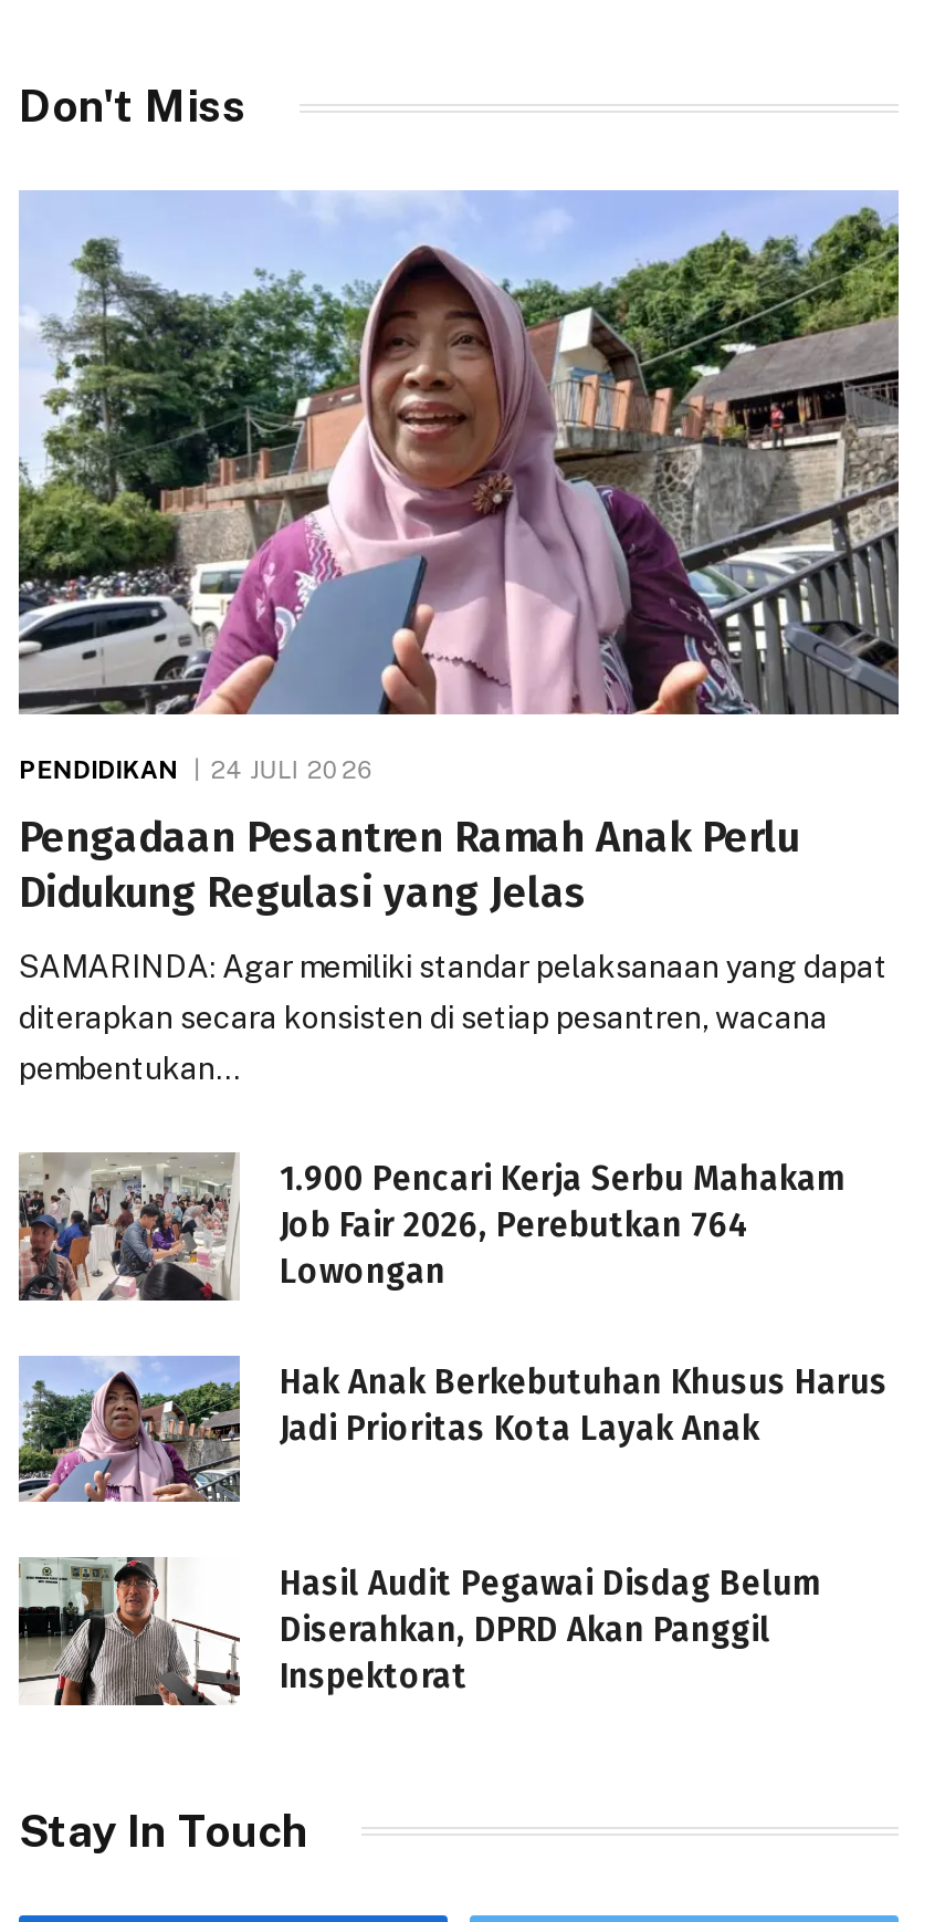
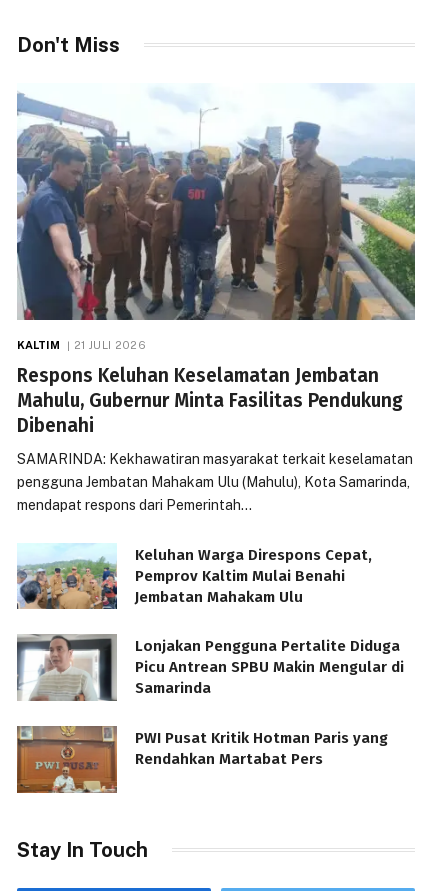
[17,189,901,783] [image] | PENDIDIKAN | 24 JULI 2026 -> [16,84,415,351] [image] | KALTIM | 21 JULI 2026
[19,812,799,918] Pengadaan Pesantren Ramah Anak Perlu | Didukung Regulasi yang Jelas -> [17,364,403,437] Respons Keluhan Keselamatan Jembatan | Mahulu, Gubernur Minta Fasilitas Pendukung | Dibenahi
[19,949,888,1086] SAMARINDA: Agar memiliki standar pelaksanaan yang dapat | diterapkan secara konsisten di setiap pesantren, wacana | pembentukan… -> [17,451,413,513] SAMARINDA: Kekhawatiran masyarakat terkait keselamatan | pengguna Jembatan Mahakam Ulu (Mahulu), Kota Samarinda, | mendapat respons dari Pemerintah…
[17,1158,843,1302] [image] | 1.900 Pencari Kerja Serbu Mahakam | Job Fair 2026, Perebutkan 764 | Lowongan -> [17,543,372,610] [image] | Keluhan Warga Direspons Cepat, | Pemprov Kaltim Mulai Benahi | Jembatan Mahakam Ulu
[19,1355,888,1503] [image] | Hak Anak Berkebutuhan Khusus Harus | Jadi Prioritas Kota Layak Anak -> [16,633,404,701] [image] | Lonjakan Pengguna Pertalite Diduga | Picu Antrean SPBU Makin Mengular di | Samarinda
[17,1558,819,1706] [image] | Hasil Audit Pegawai Disdag Belum | Diserahkan, DPRD Akan Panggil | Inspektorat -> [16,725,388,794] [image] | PWI Pusat Kritik Hotman Paris yang | Rendahkan Martabat Pers

